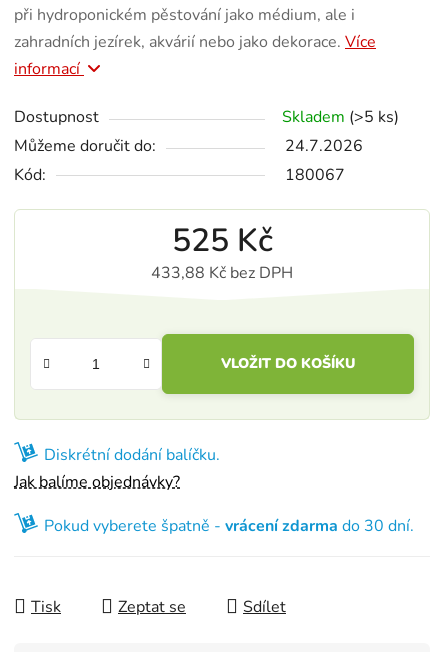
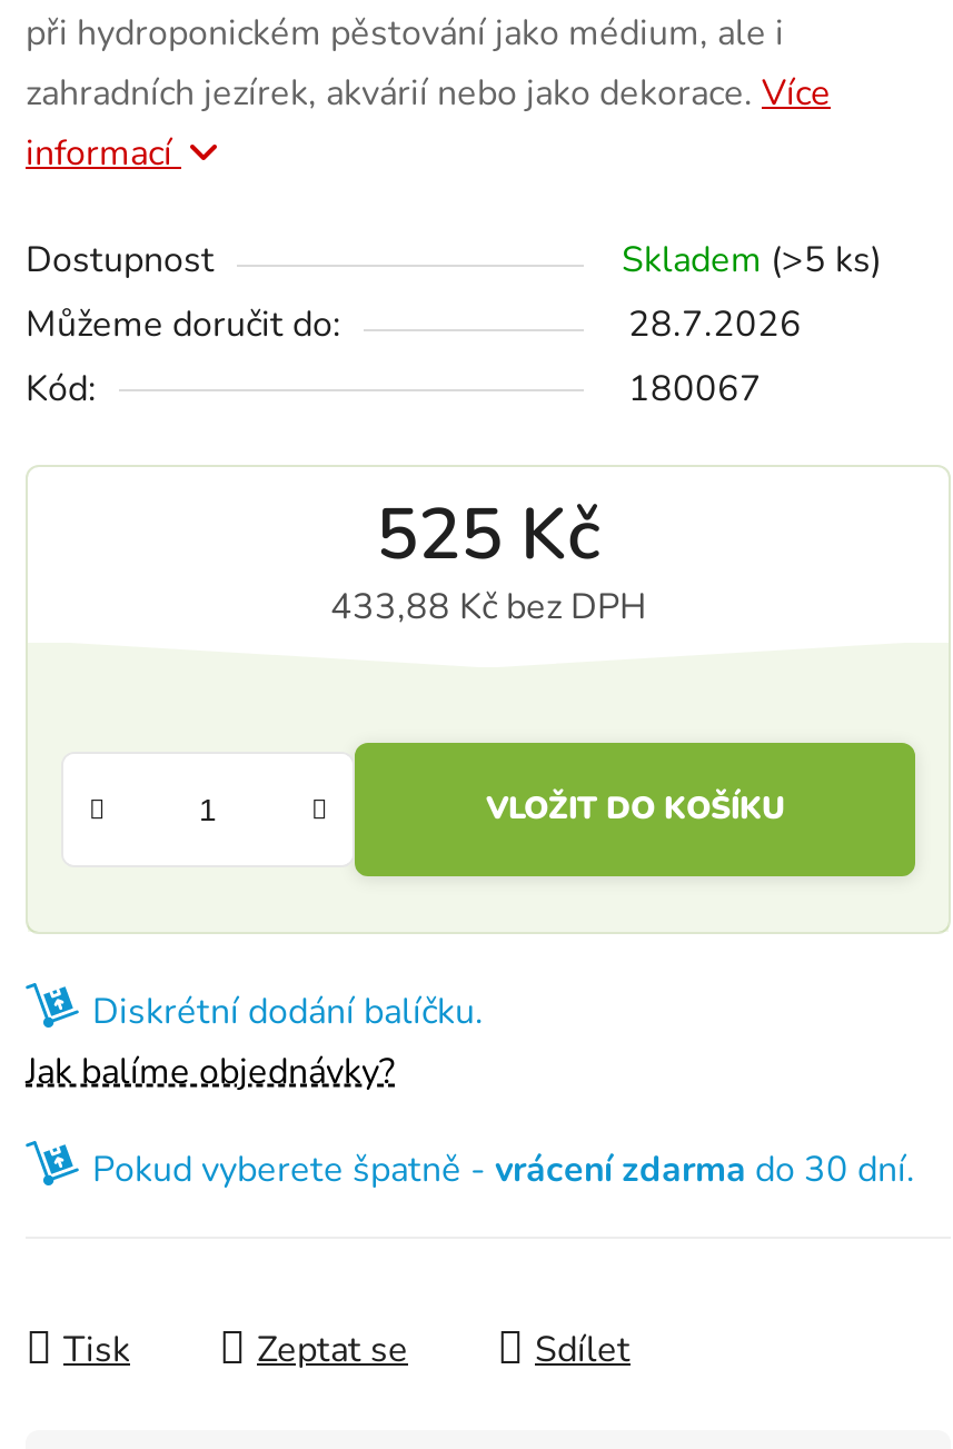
[285,135,363,157] 24.7.2026 -> [628,300,802,349] 28.7.2026

